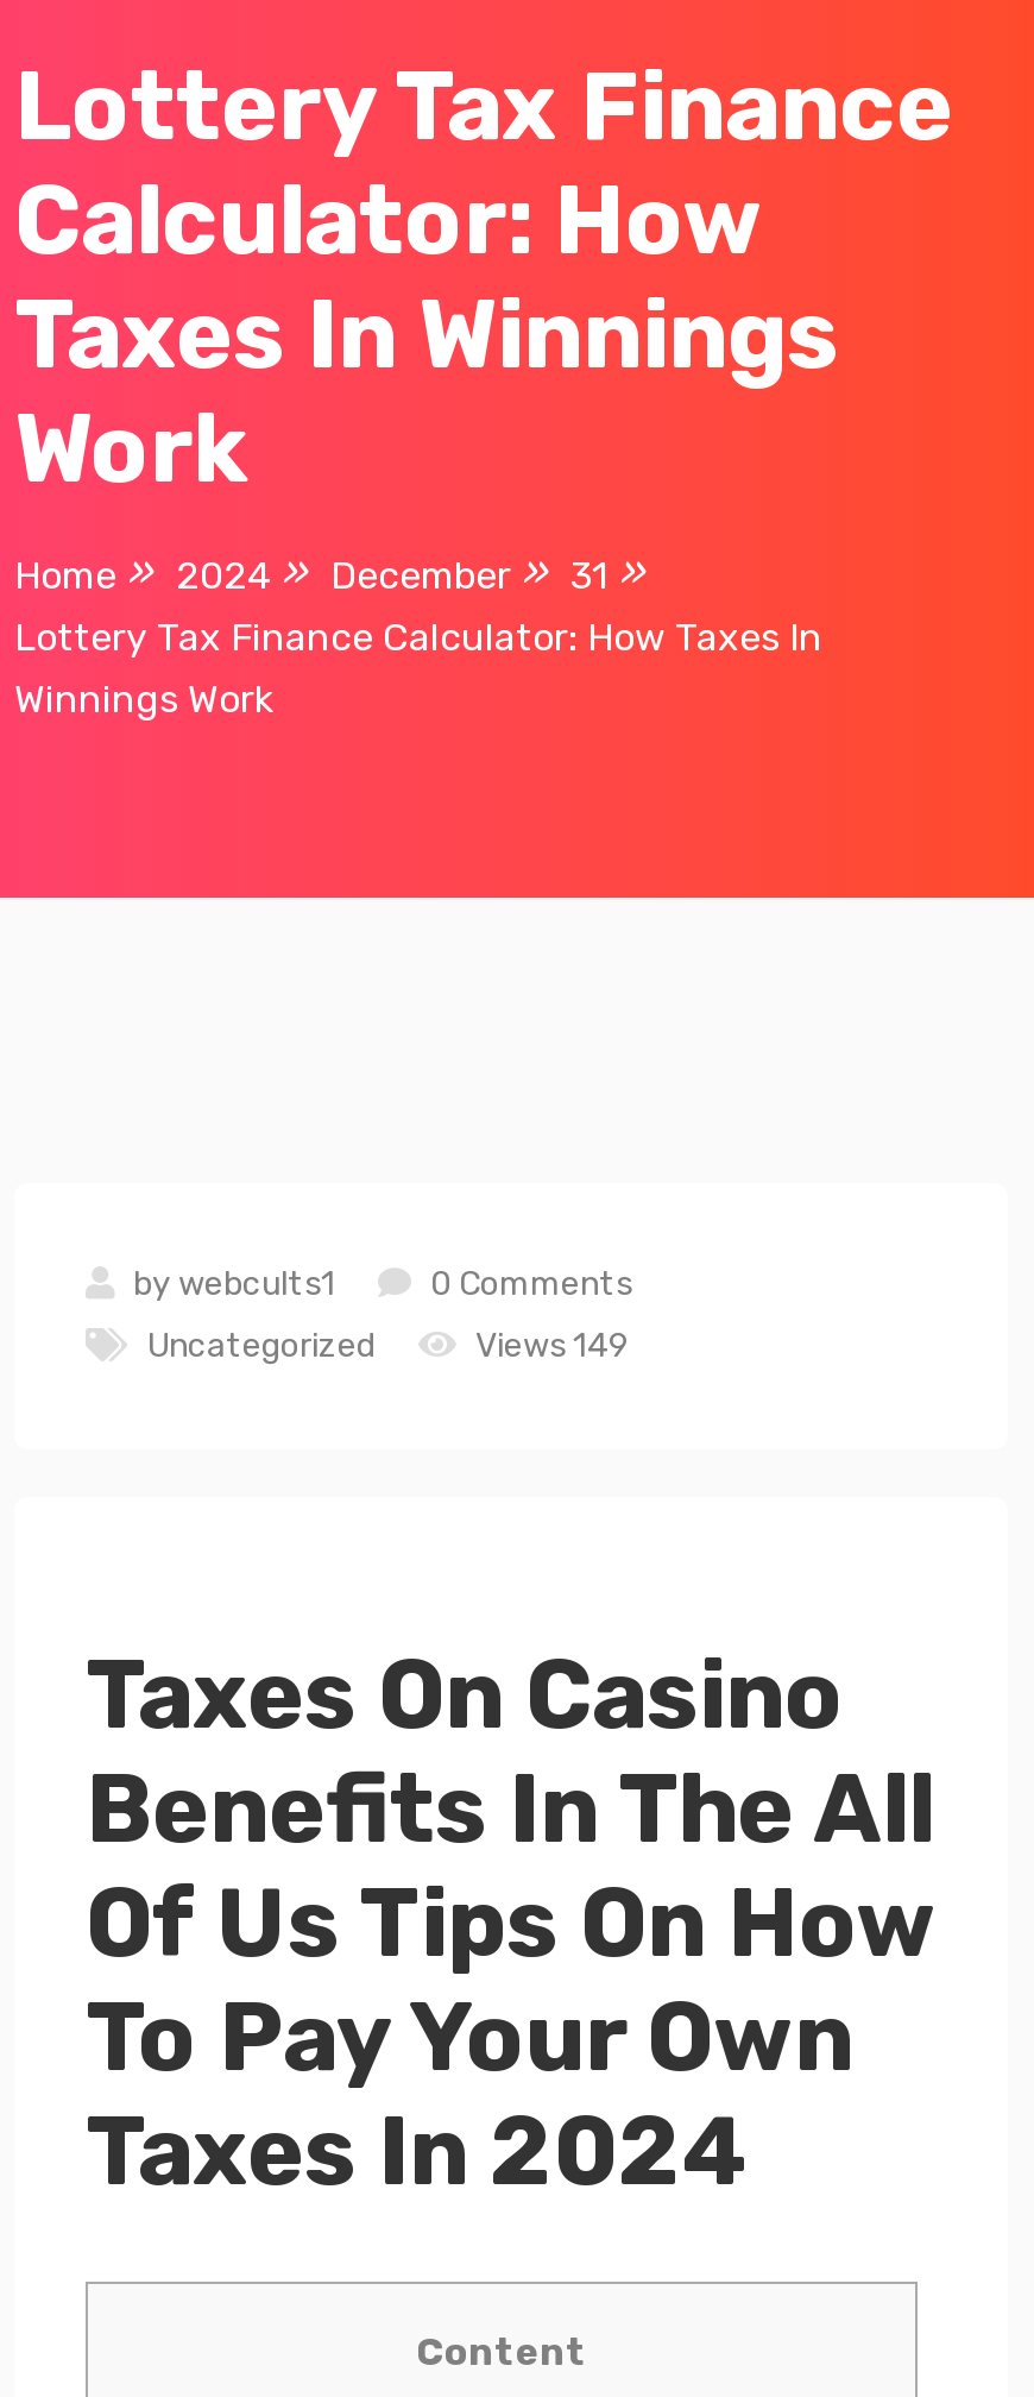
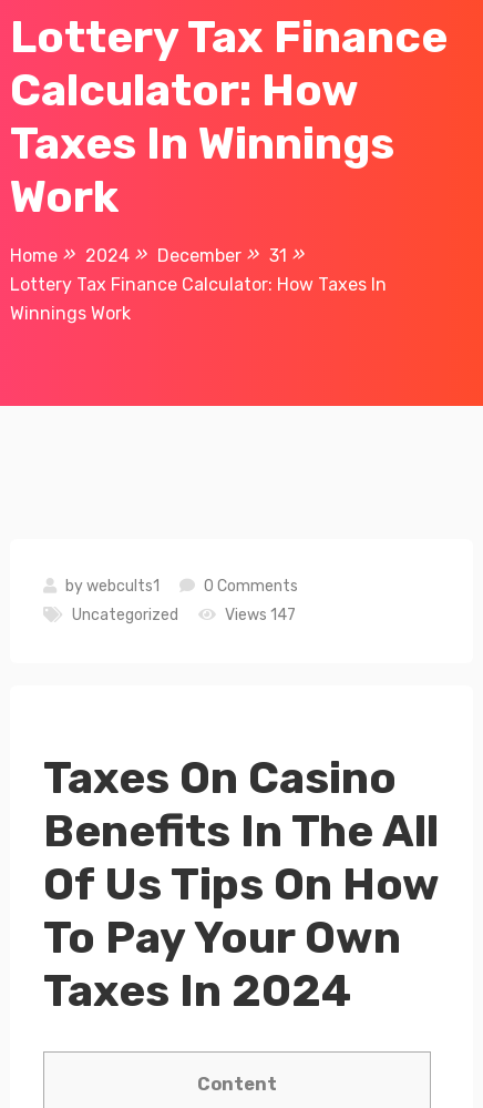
[468,1326,630,1366] Views 149 -> [222,606,296,624] Views 147

